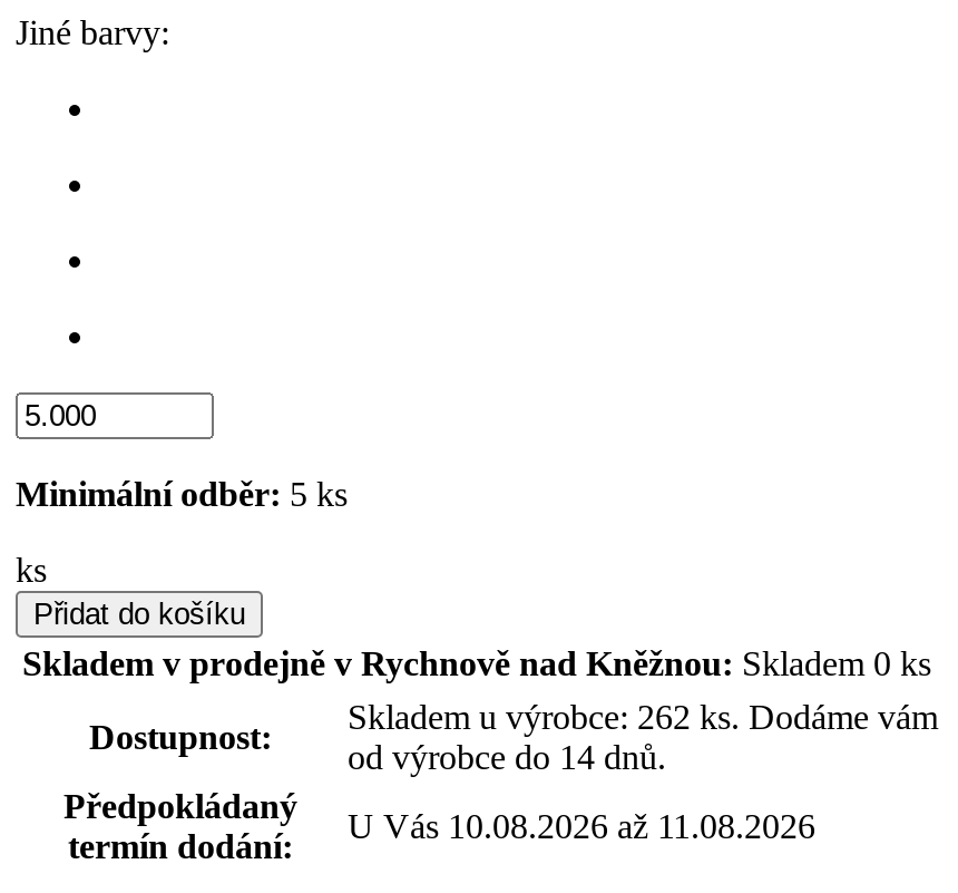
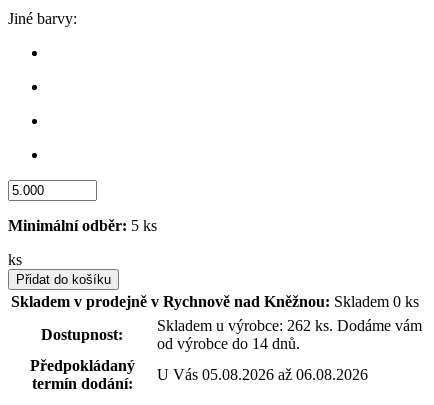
[348,807,815,845] U Vás 10.08.2026 až 11.08.2026 -> [157,366,368,383] U Vás 05.08.2026 až 06.08.2026

